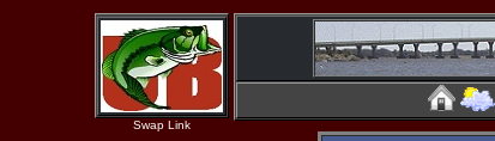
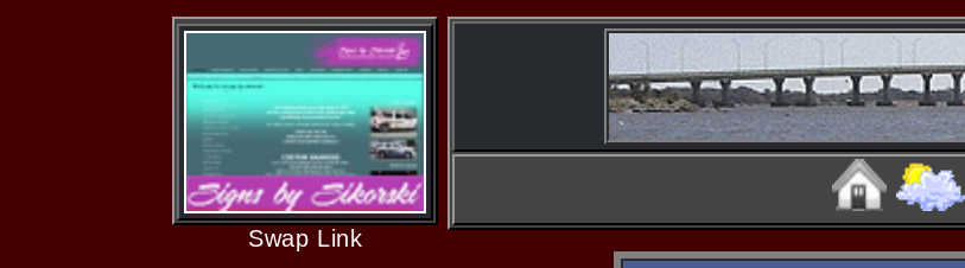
[101,20,223,112] [image] -> [184,31,426,213] [image]

